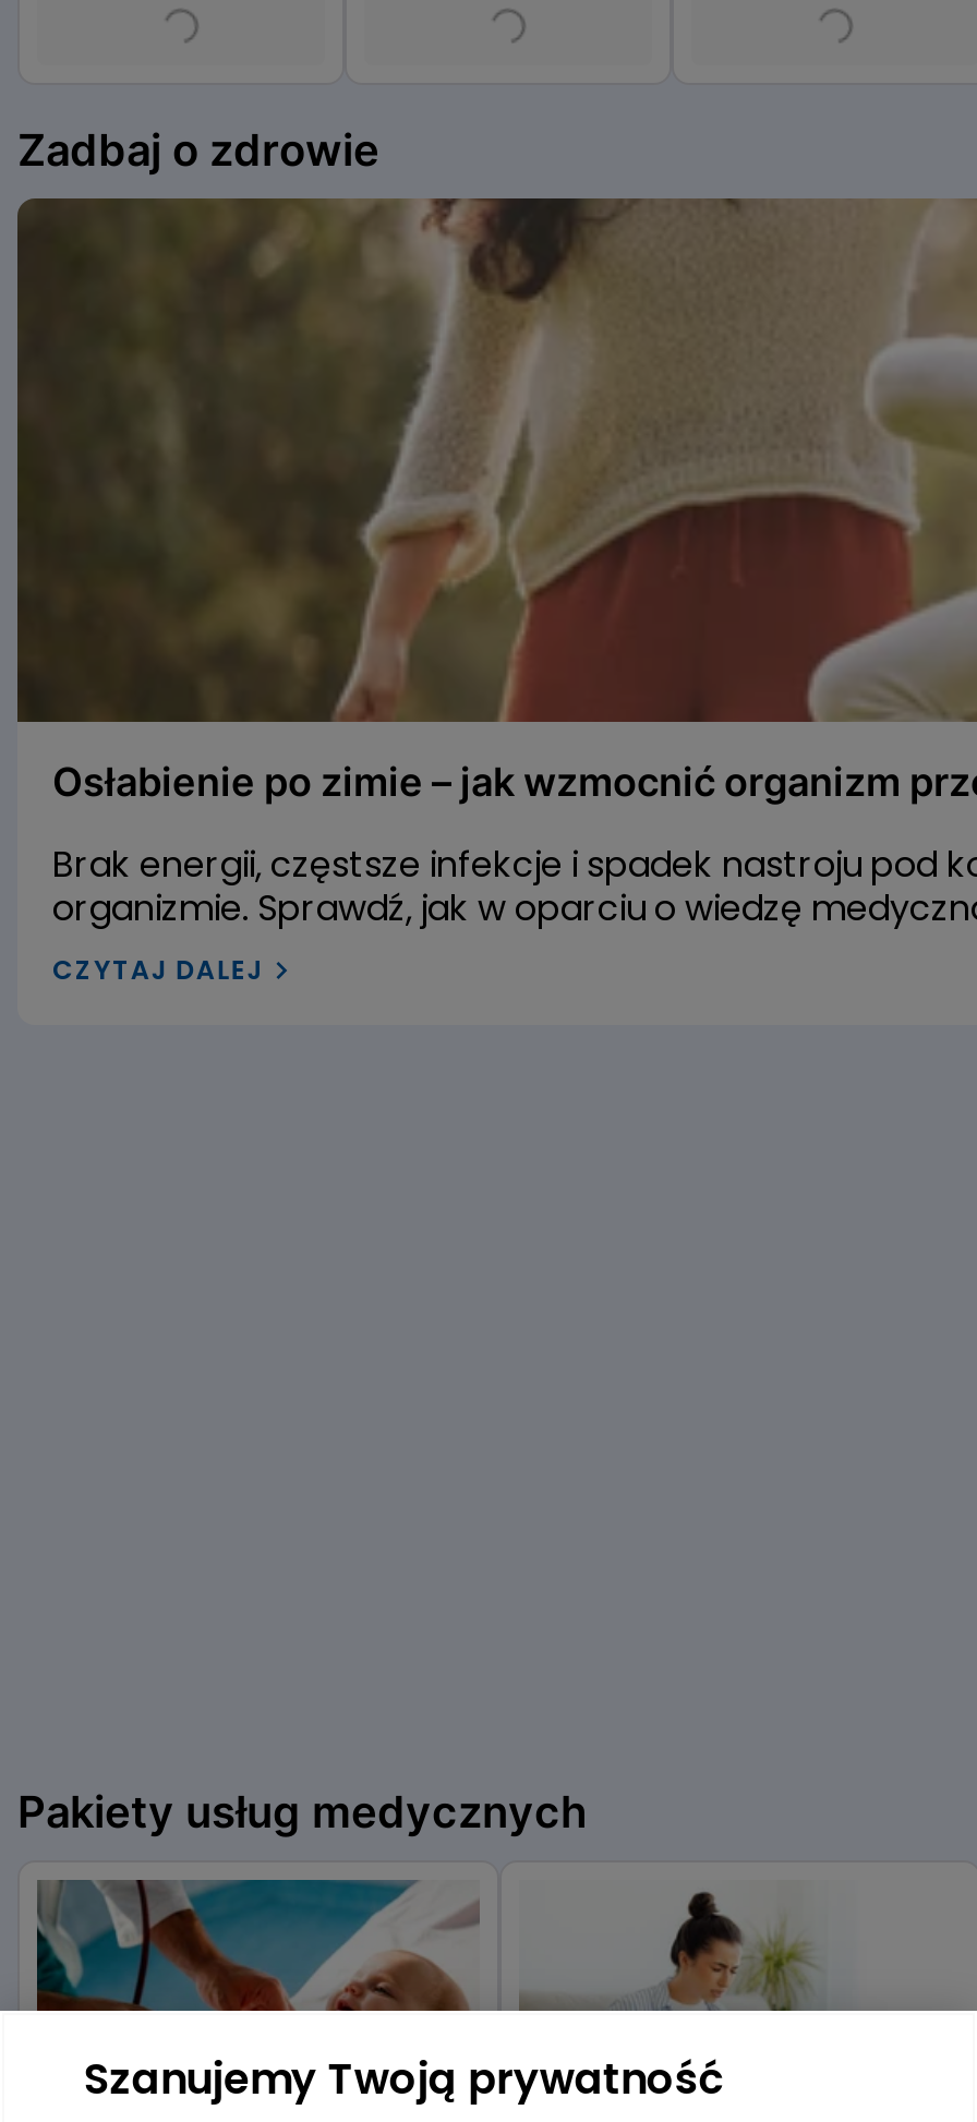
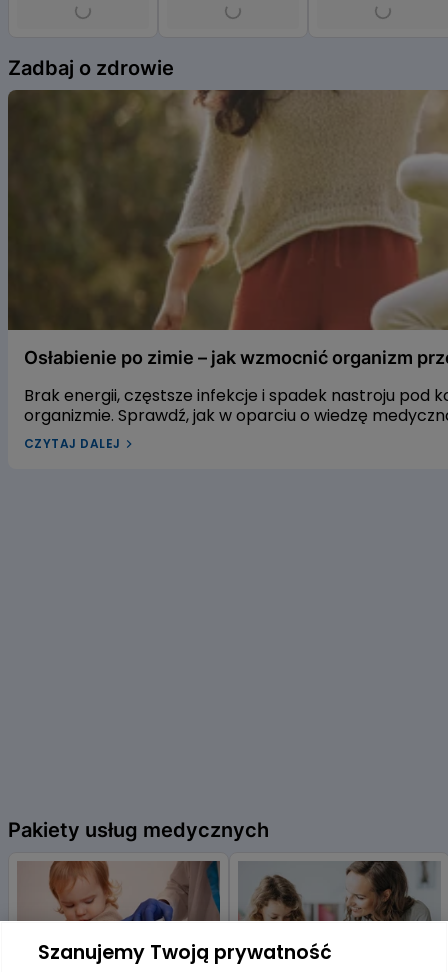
[37,1878,480,2013] [image] -> [18,860,221,922] [image]
[547,1880,951,2013] [image] -> [250,860,437,922] [image]

